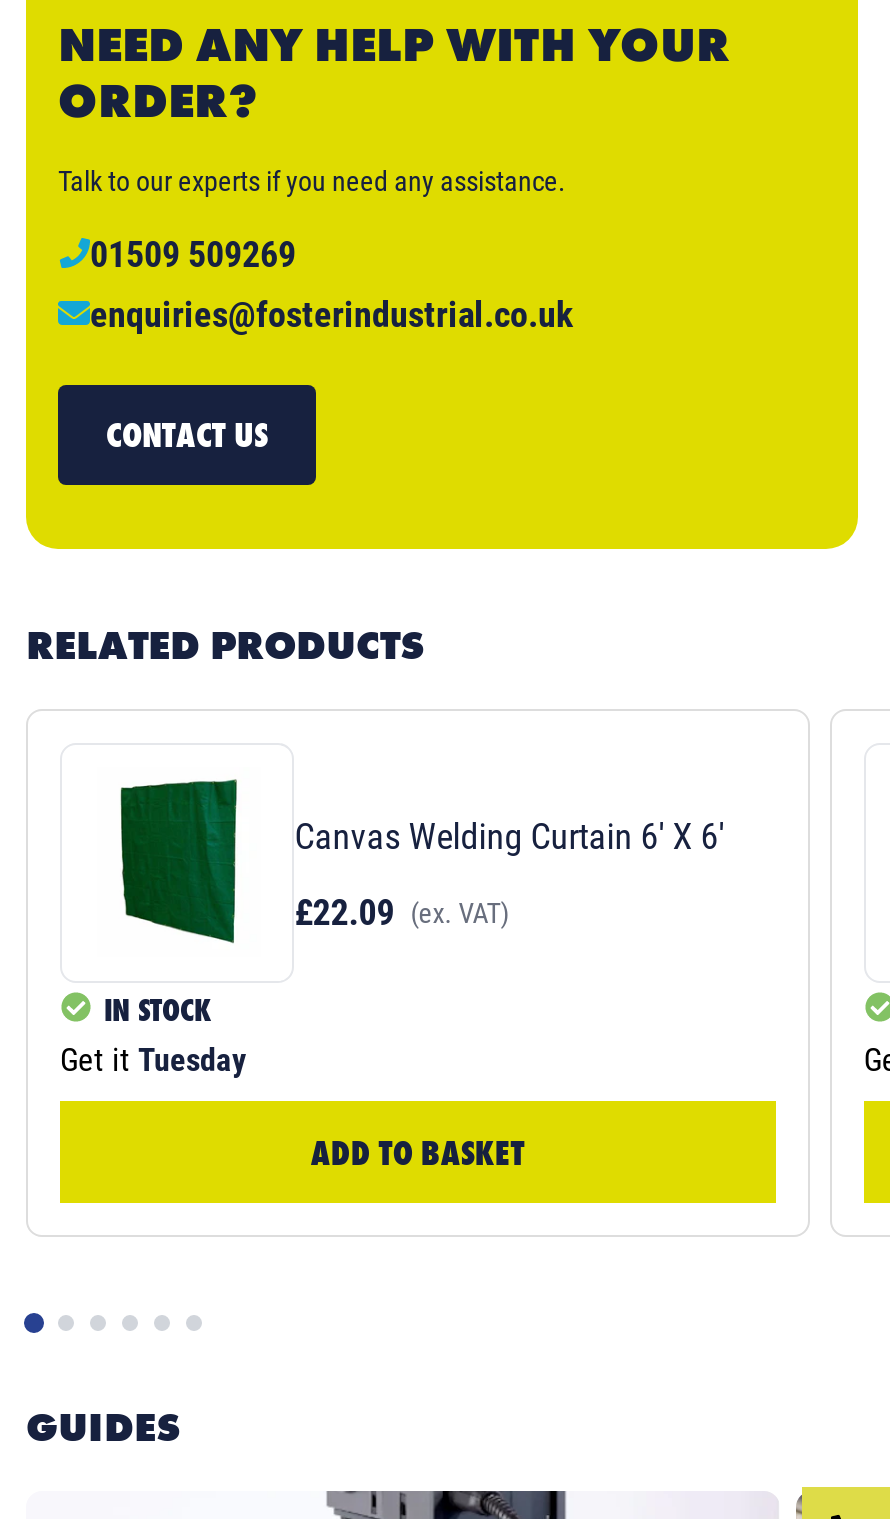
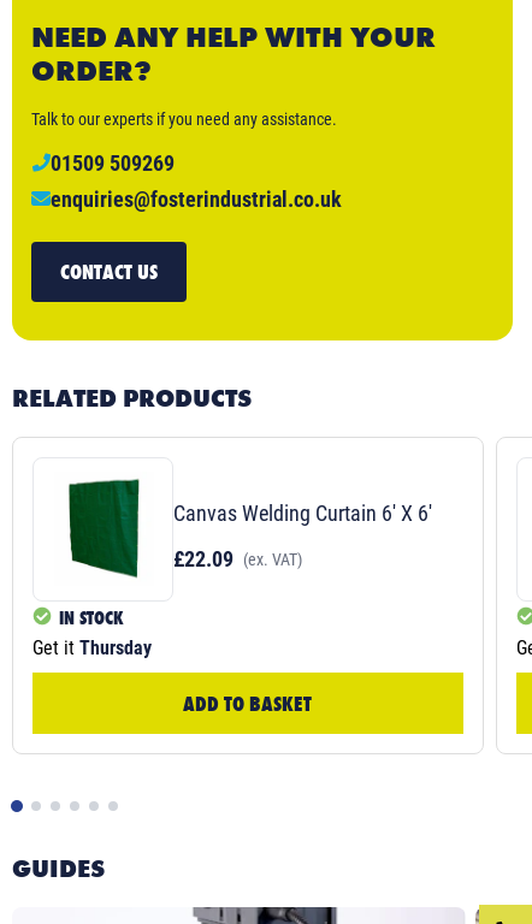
[60,1041,246,1079] Get it Tuesday -> [32,636,152,659] Get it Thursday

